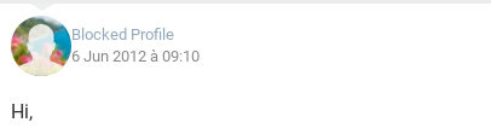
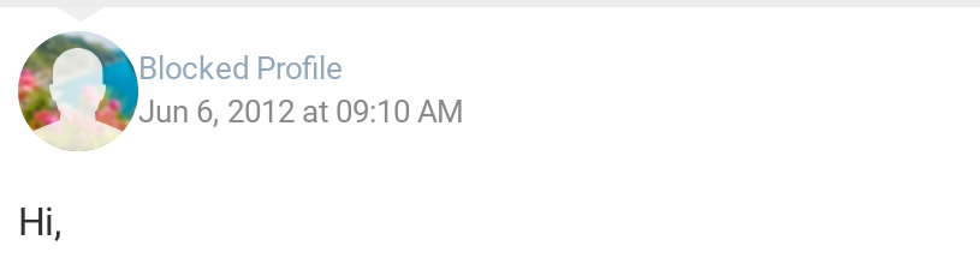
[71,47,200,65] 6 Jun 2012 à 09:10 -> [138,94,463,130] Jun 6, 2012 at 09:10 AM

